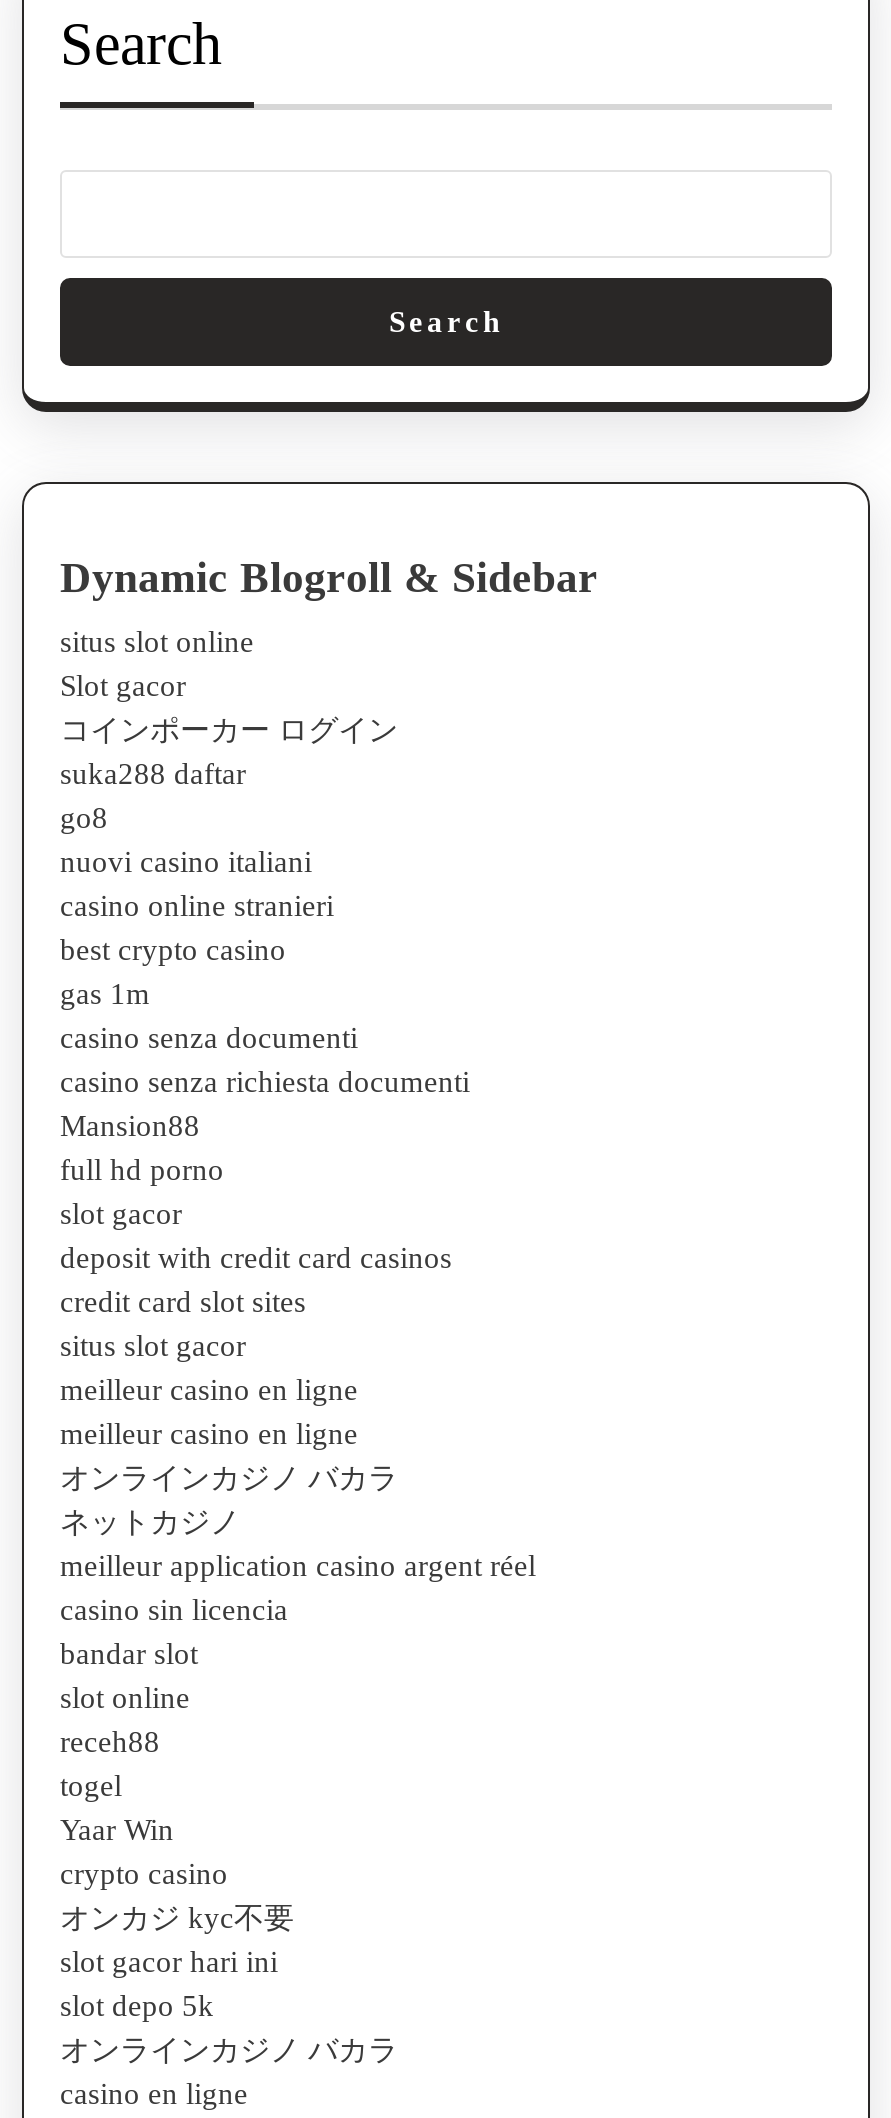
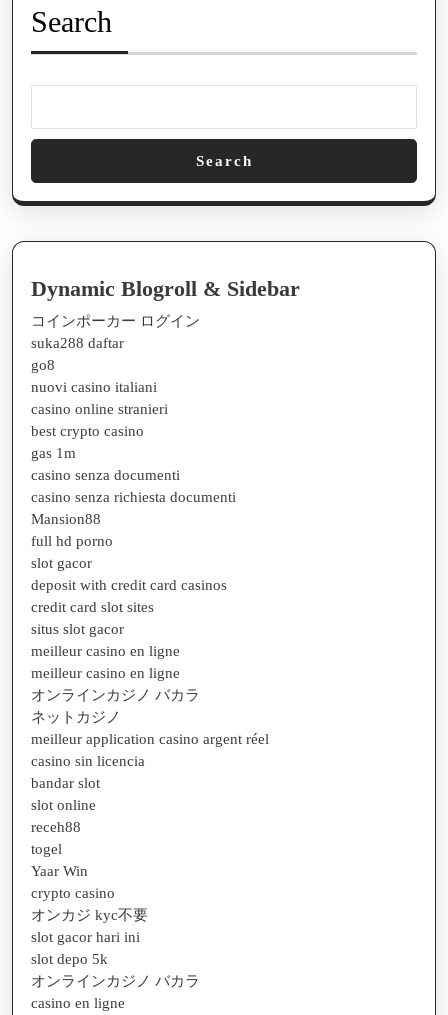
[60,626,254,702] situs slot online | Slot gacor -> none

